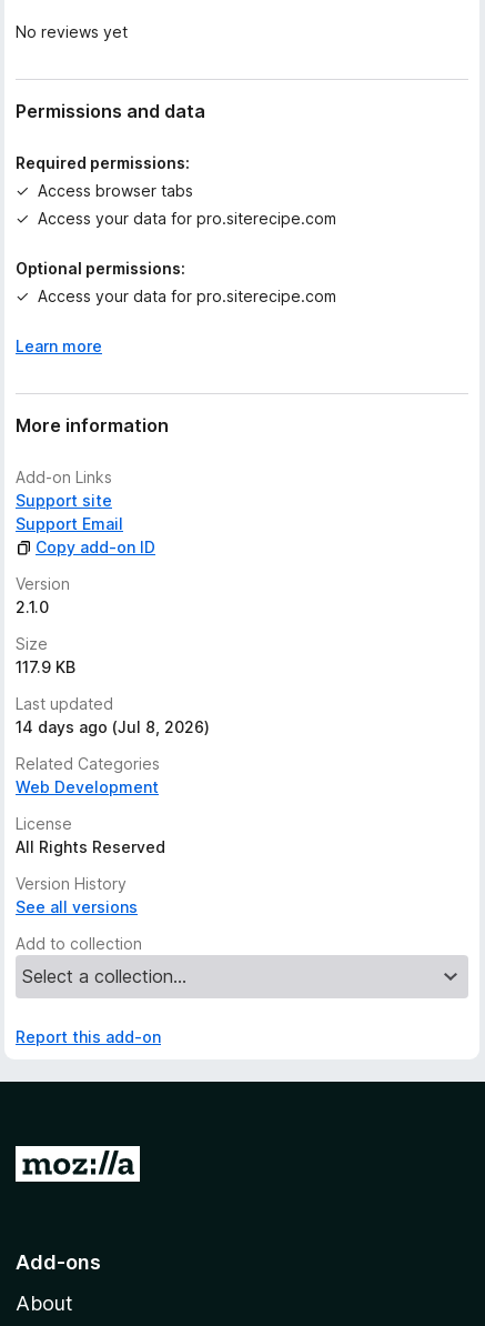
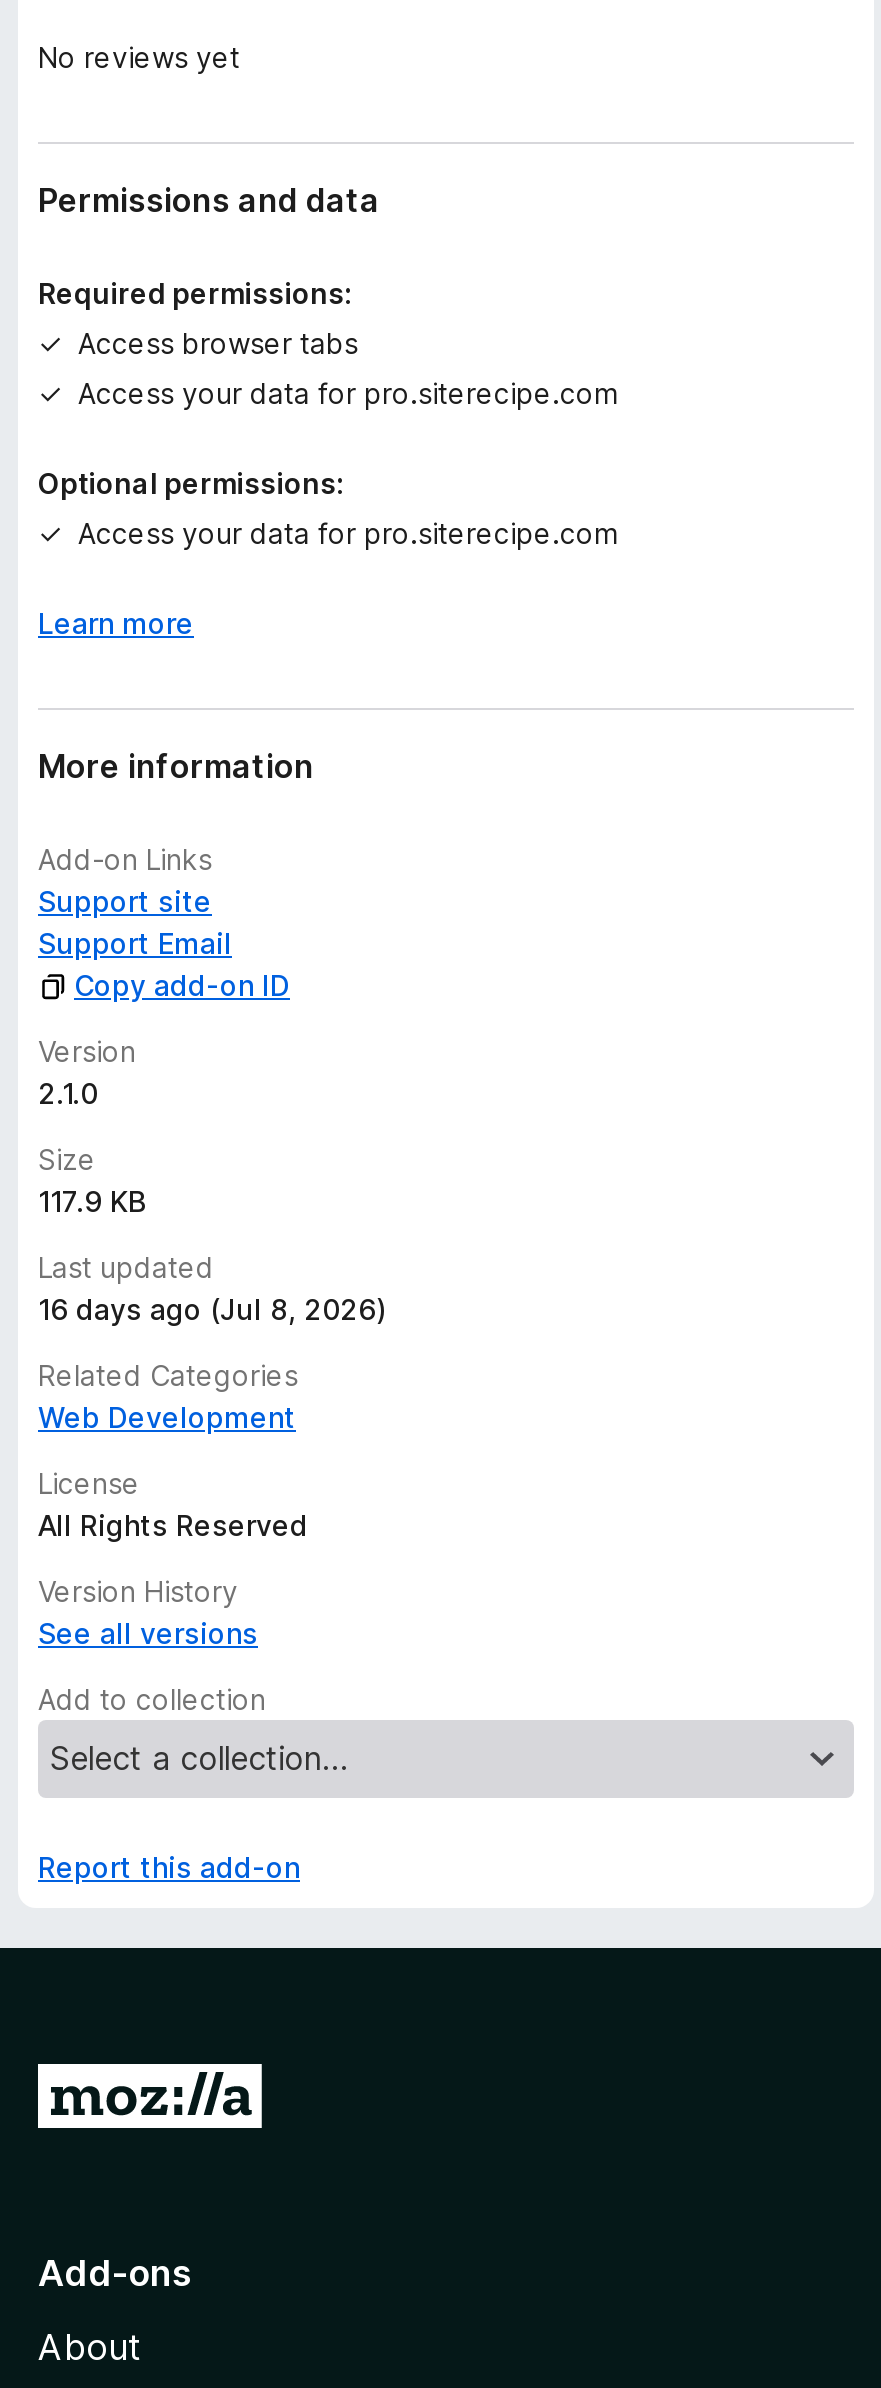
[16,717,210,736] 14 days ago (Jul 8, 2026) -> [38,1292,386,1326] 16 days ago (Jul 8, 2026)

